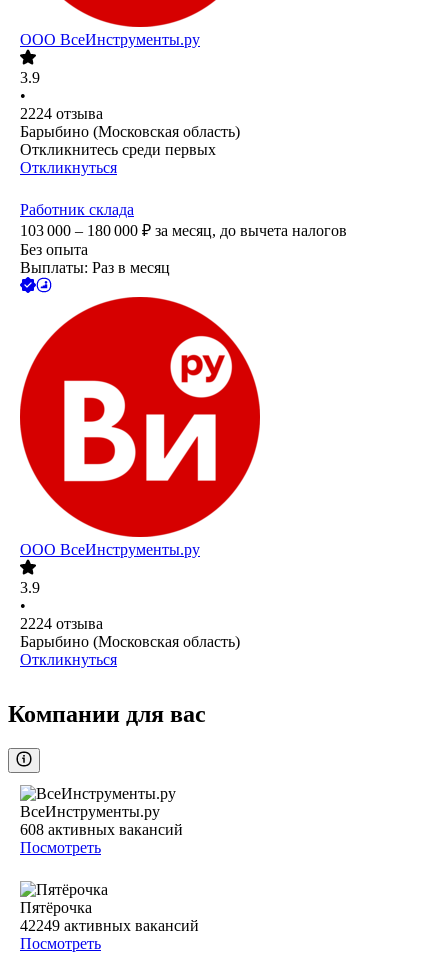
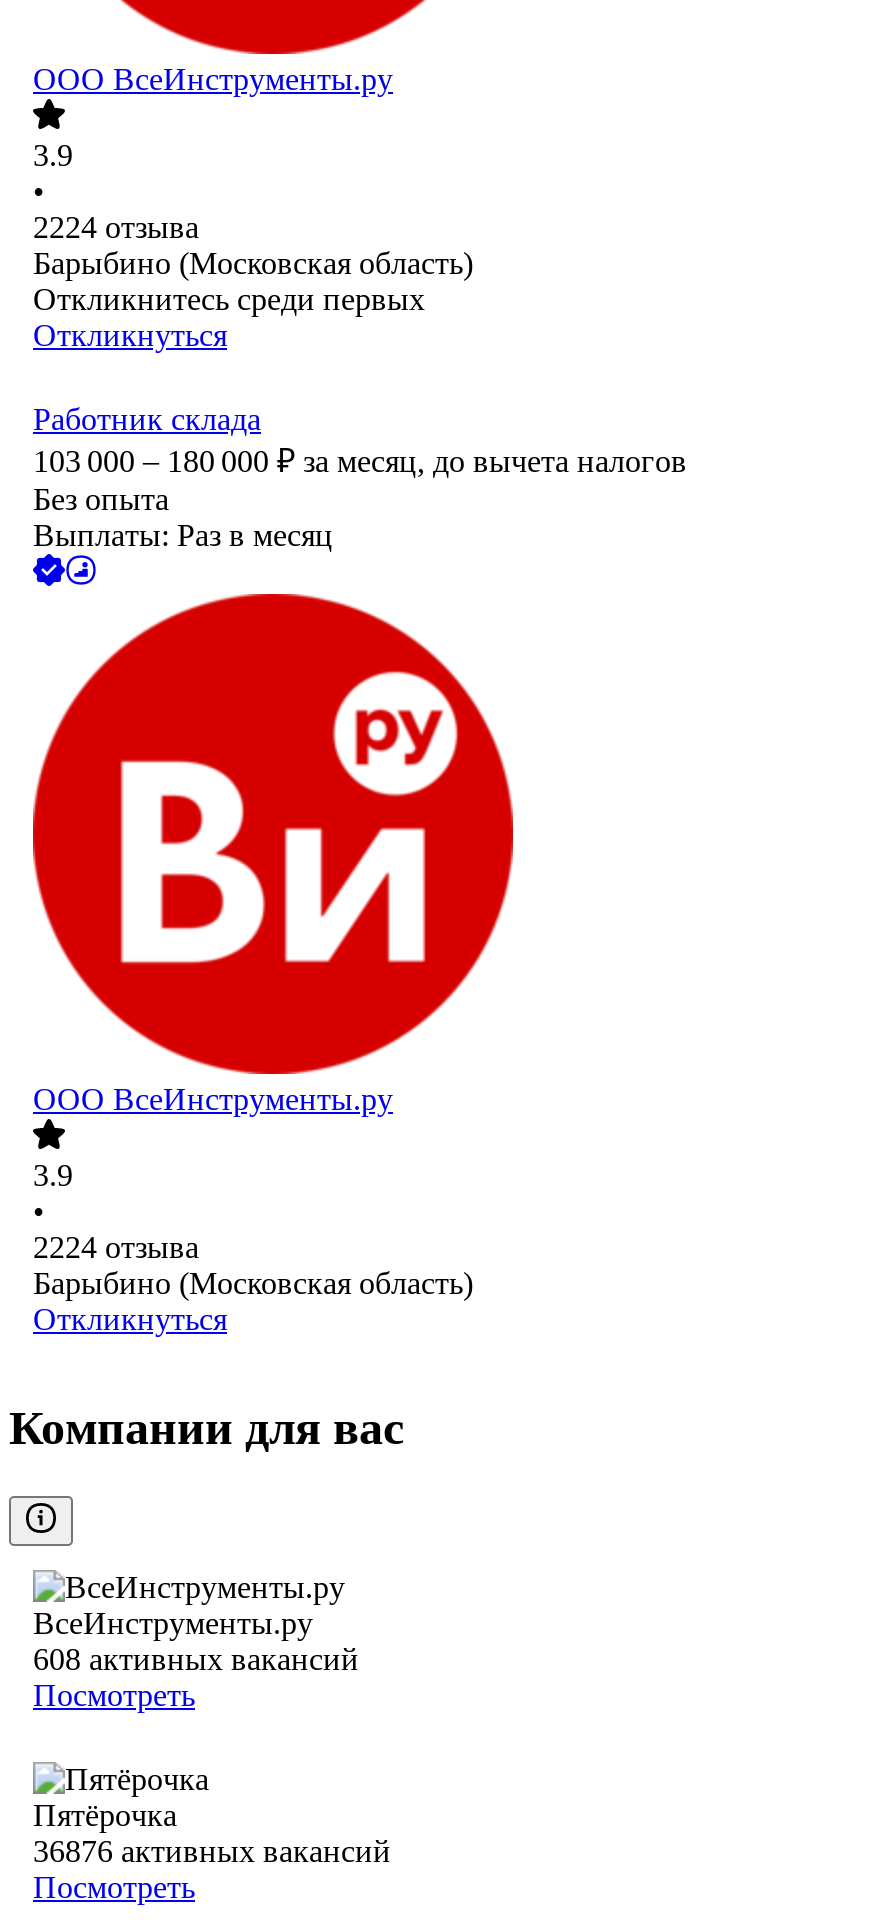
[20,917,199,934] 42249 активных вакансий -> [33,1835,391,1869] 36876 активных вакансий

